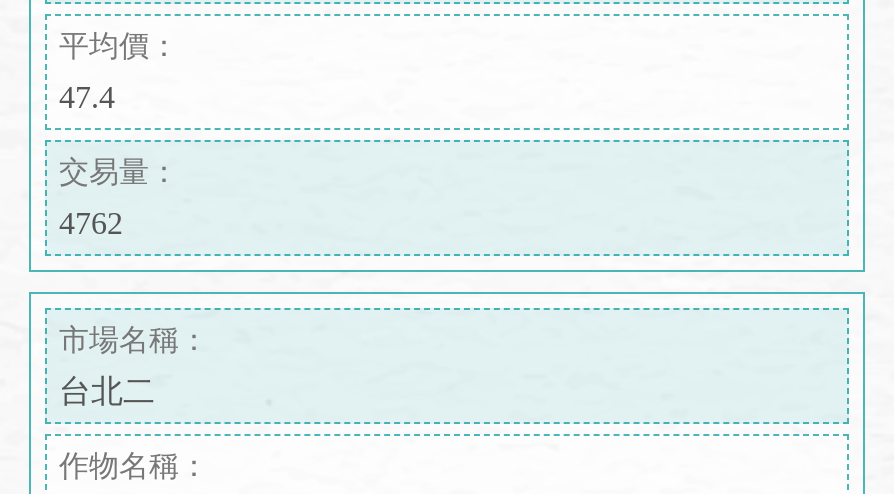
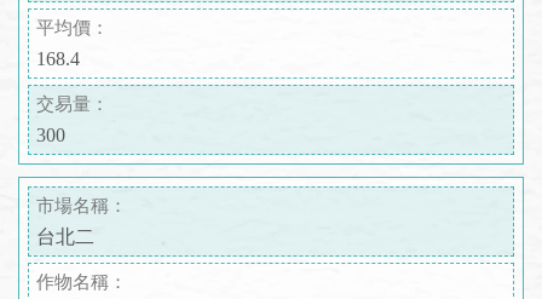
[59,79,115,113] 47.4 -> [36,48,80,68] 168.4
[59,205,123,239] 4762 -> [36,124,65,145] 300

